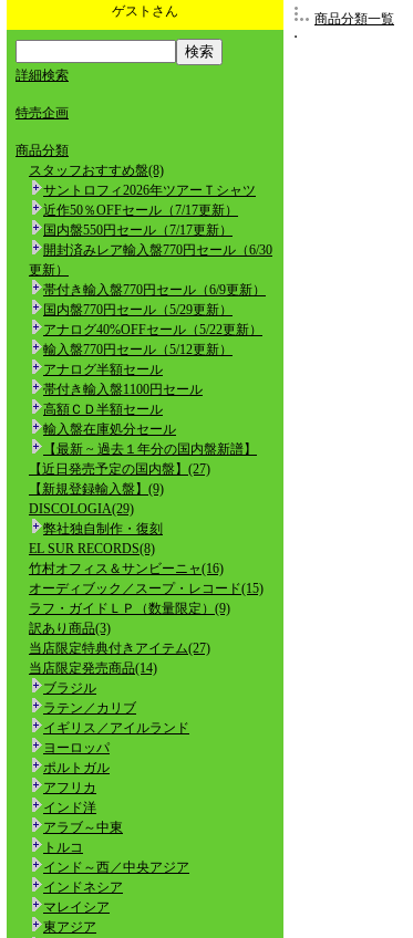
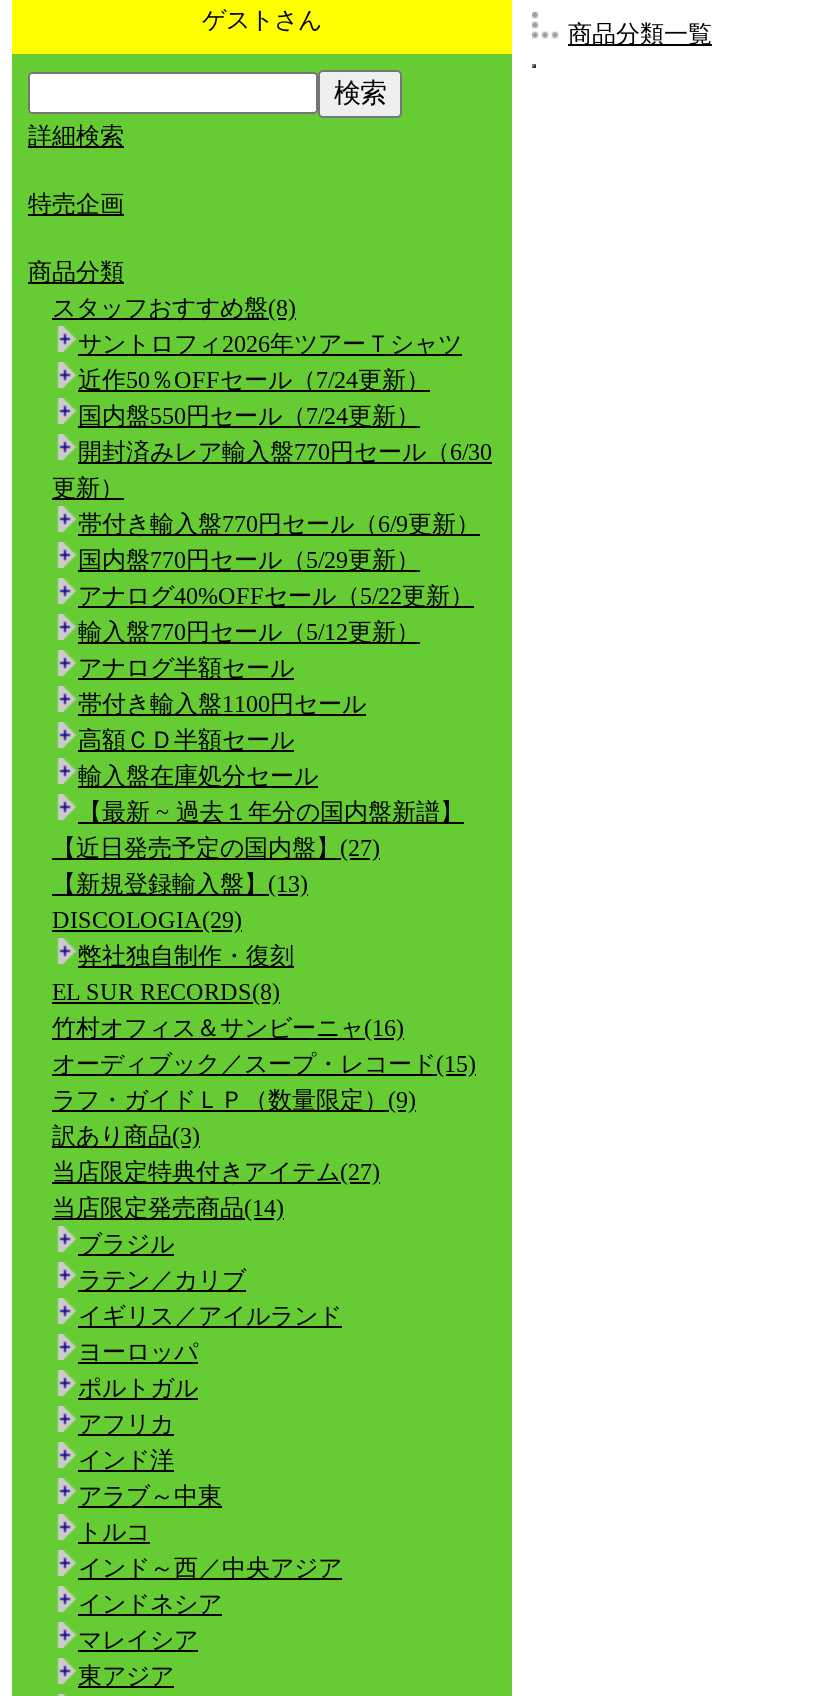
[43,202,238,218] 近作50％OFFセール（7/17更新） -> [78,366,430,394] 近作50％OFFセール（7/24更新）
[43,222,233,238] 国内盤550円セール（7/17更新） -> [78,402,420,430] 国内盤550円セール（7/24更新）
[29,481,164,497] 【新規登録輸入盤】(9) -> [52,870,308,898] 【新規登録輸入盤】(13)

